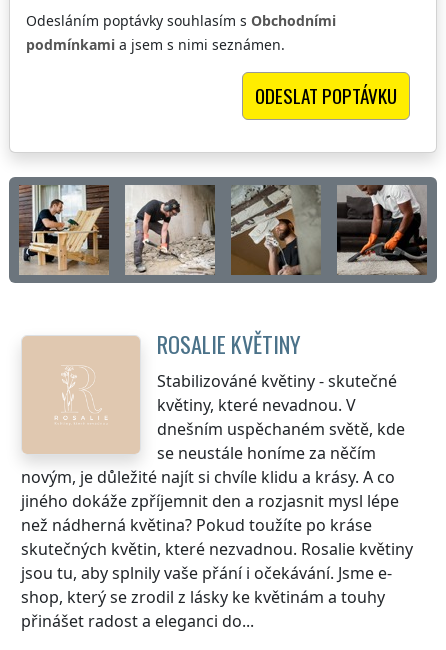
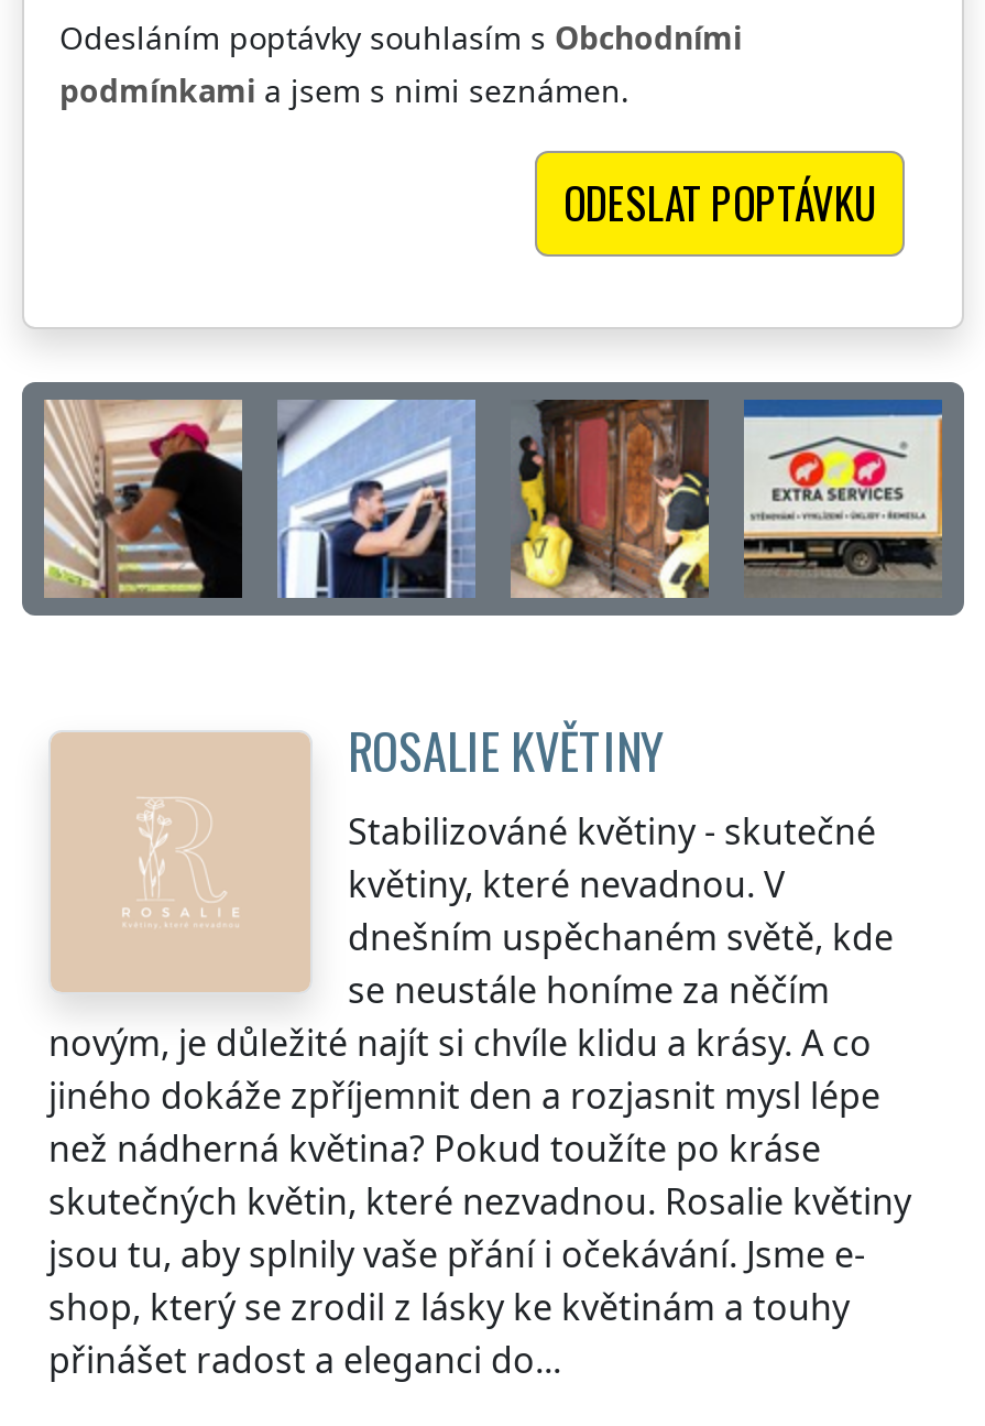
[18,185,110,275] [image] -> [42,398,244,600] [image]
[124,184,216,276] [image] -> [277,398,478,600] [image]
[231,185,321,276] [image] -> [511,398,711,600] [image]
[336,184,428,275] [image] -> [742,400,944,596] [image]

